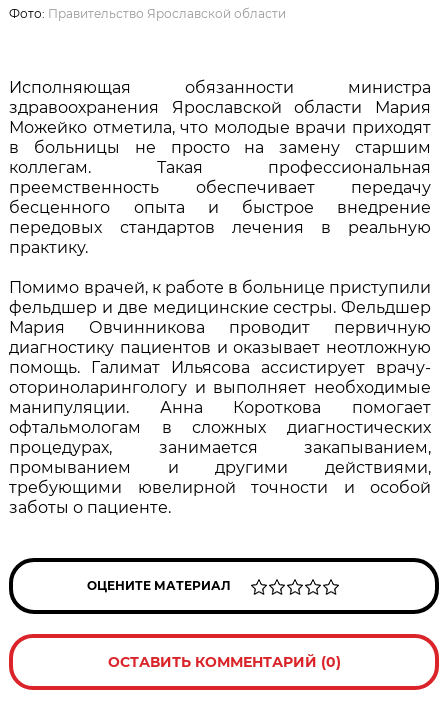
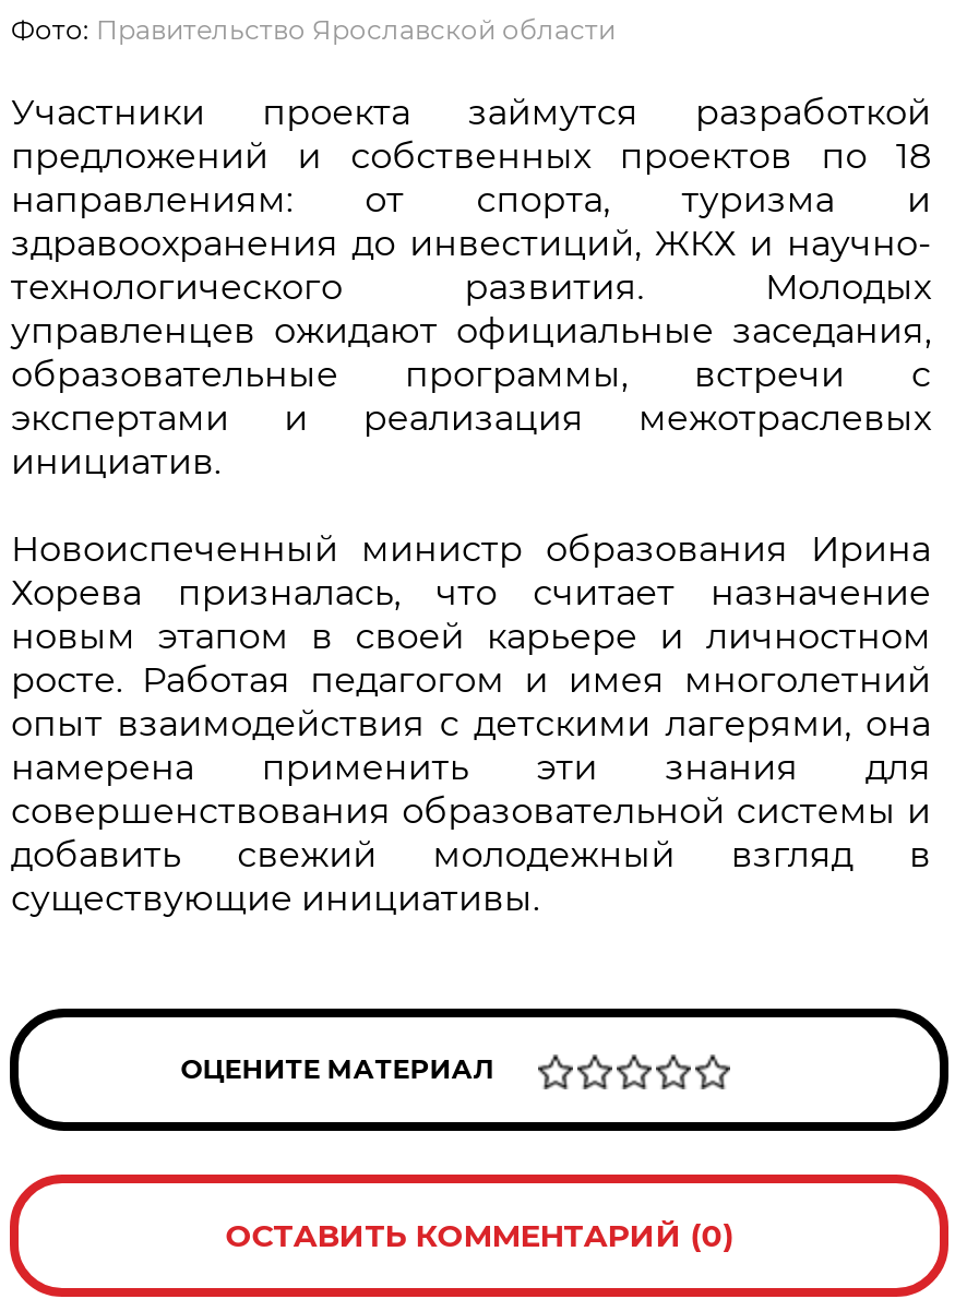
[9,78,431,257] Исполняющая обязанности министра | здравоохранения Ярославской области Мария | Можейко отметила, что молодые врачи приходят | в больницы не просто на замену старшим | коллегам. Такая профессиональная | преемственность обеспечивает передачу | бесценного опыта и быстрое внедрение | передовых стандартов лечения в реальную | практику. -> [11,92,931,482] Участники проекта займутся разработкой | предложений и собственных проектов по 18 | направлениям: от спорта, туризма и | здравоохранения до инвестиций, ЖКХ и научно- | технологического развития. Молодых | управленцев ожидают официальные заседания, | образовательные программы, встречи с | экспертами и реализация межотраслевых | инициатив.
[9,278,431,517] Помимо врачей, к работе в больнице приступили | фельдшер и две медицинские сестры. Фельдшер | Мария Овчинникова проводит первичную | диагностику пациентов и оказывает неотложную | помощь. Галимат Ильясова ассистирует врачу- | оториноларингологу и выполняет необходимые | манипуляции. Анна Короткова помогает | офтальмологам в сложных диагностических | процедурах, занимается закапыванием, | промыванием и другими действиями, | требующими ювелирной точности и особой | заботы о пациенте. -> [11,528,931,919] Новоиспеченный министр образования Ирина | Хорева призналась, что считает назначение | новым этапом в своей карьере и личностном | росте. Работая педагогом и имея многолетний | опыт взаимодействия с детскими лагерями, она | намерена применить эти знания для | совершенствования образовательной системы и | добавить свежий молодежный взгляд в | существующие инициативы.

